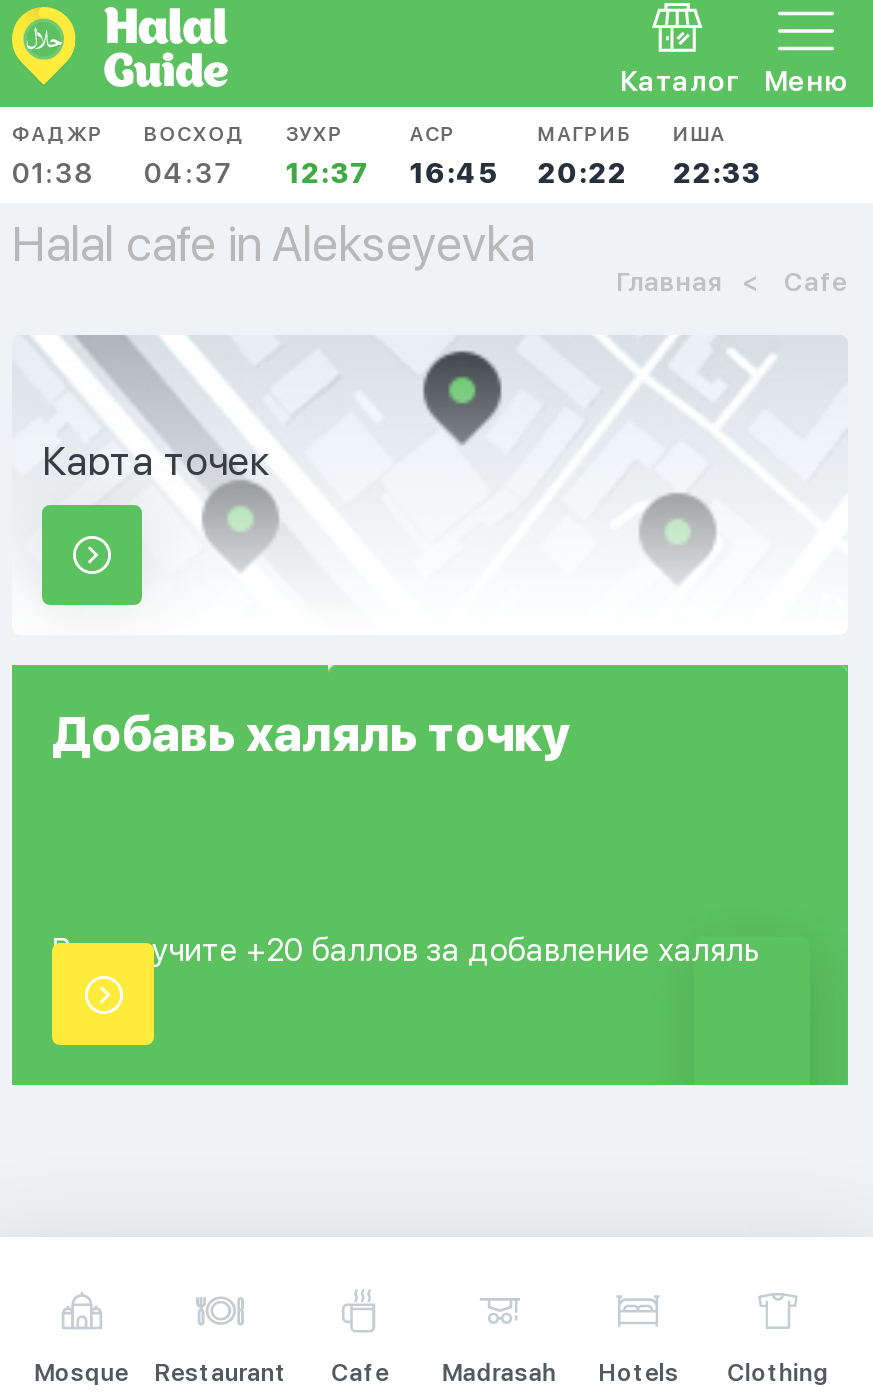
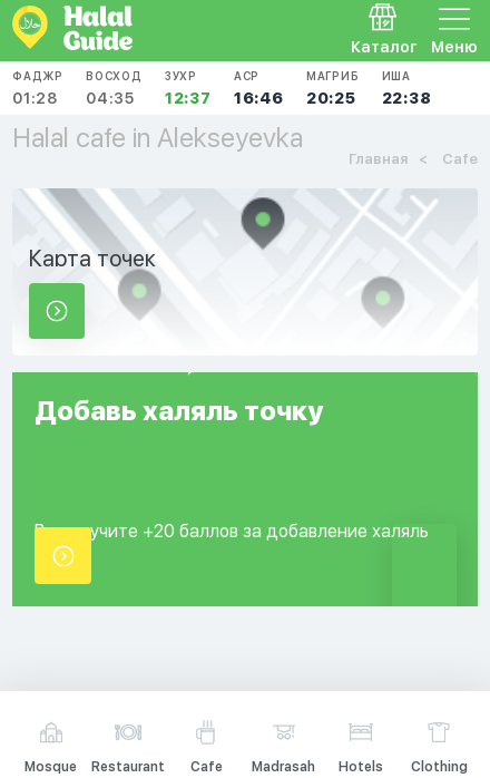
[12,157,94,189] 01:38 -> [12,89,58,107] 01:28
[144,157,234,189] 04:37 -> [86,89,135,107] 04:35
[410,157,498,189] 16:45 -> [234,89,284,107] 16:46
[538,157,628,189] 20:22 -> [306,89,356,107] 20:25
[673,157,761,189] 22:33 -> [382,89,432,107] 22:38

